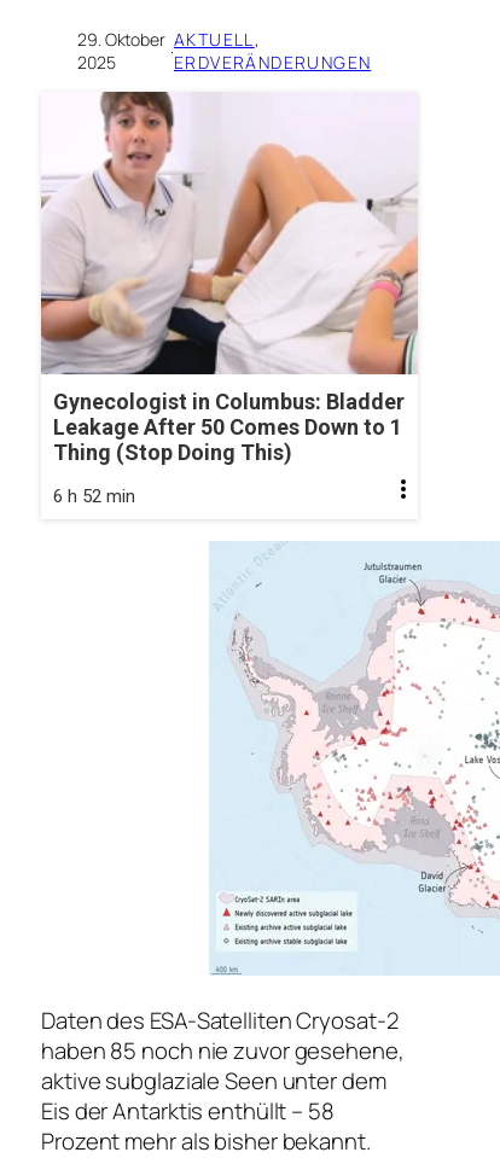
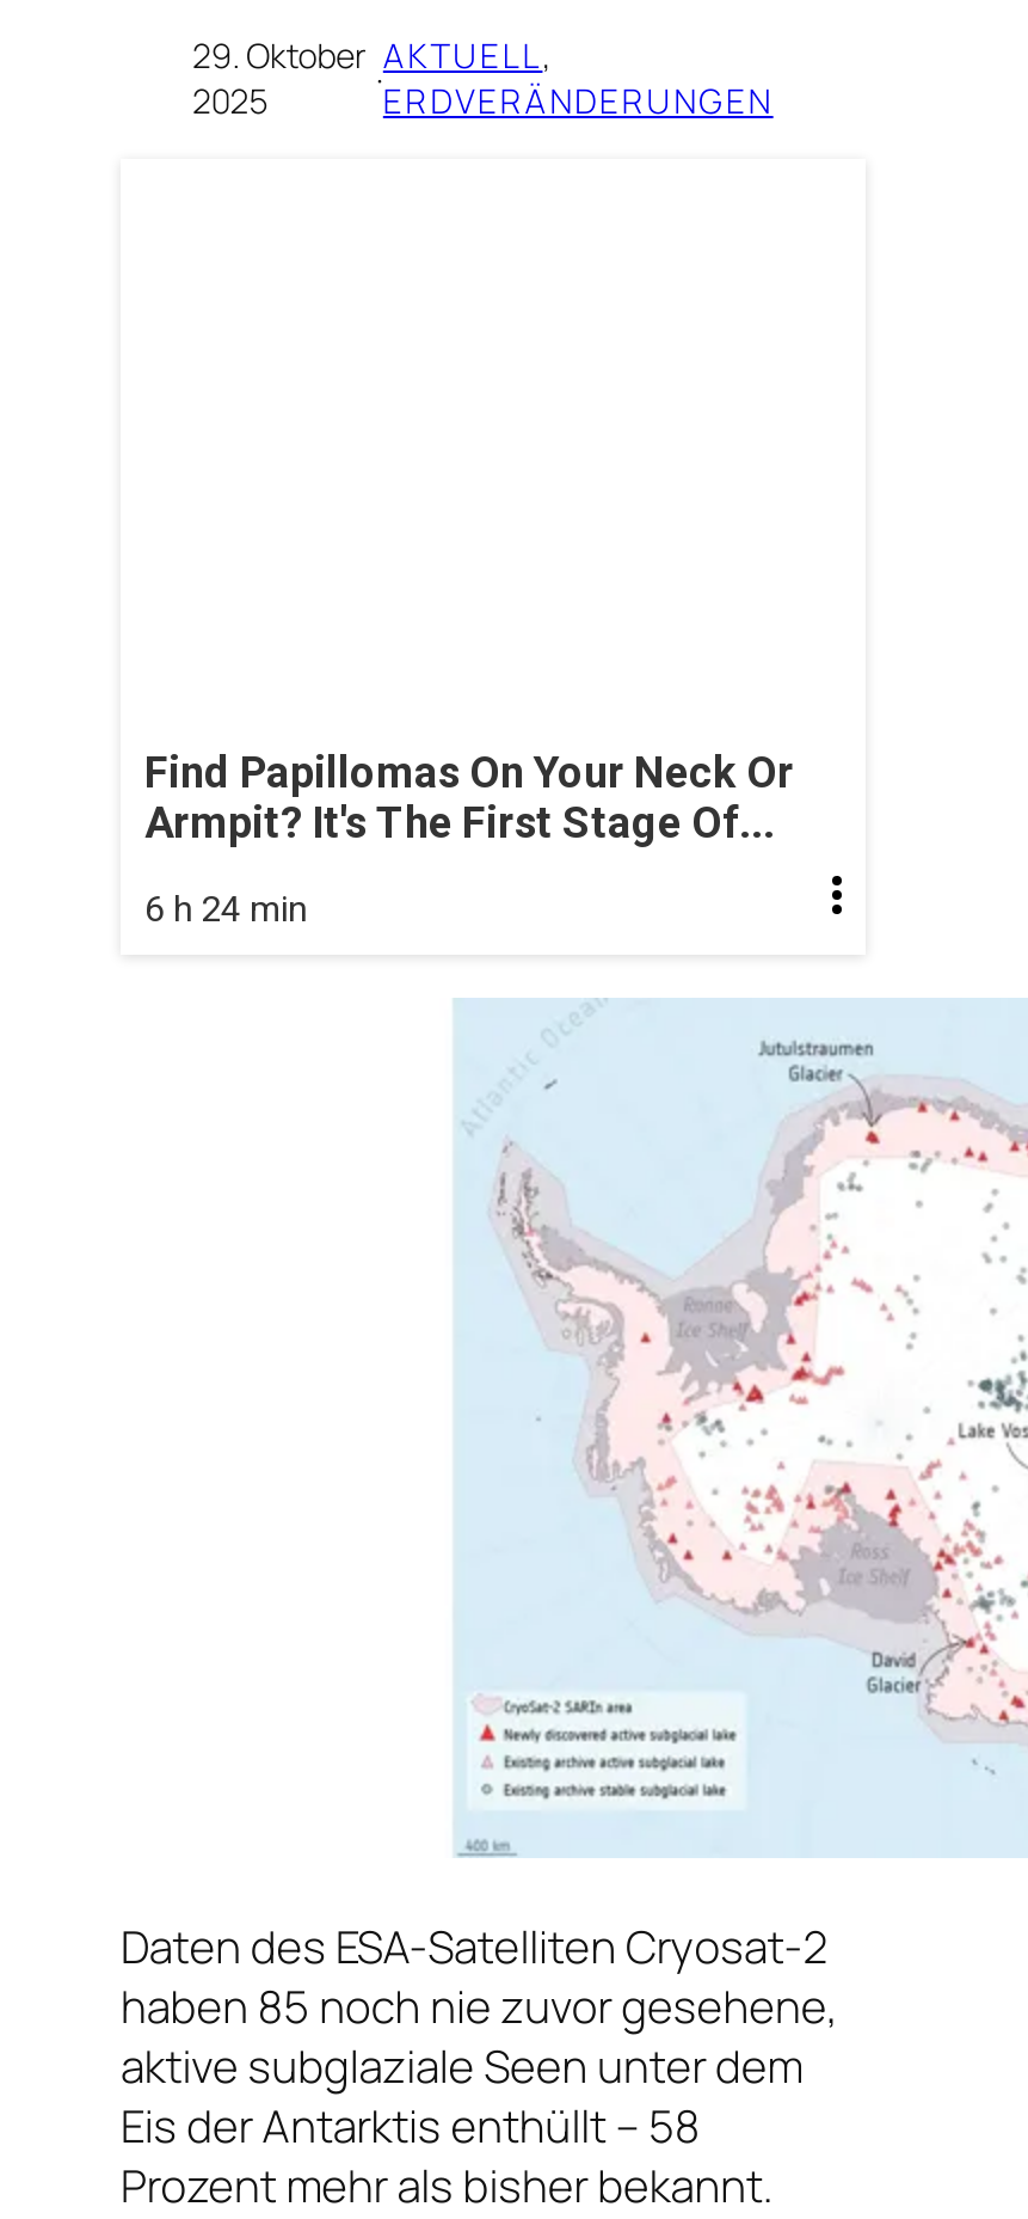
[40,91,419,376] [image] -> none
[53,388,405,465] Gynecologist in Columbus: Bladder | Leakage After 50 Comes Down to 1 | Thing (Stop Doing This) -> [144,746,794,846] Find Papillomas On Your Neck Or | Armpit? It's The First Stage Of...
[53,485,135,507] 6 h 52 min -> [144,887,307,930] 6 h 24 min

